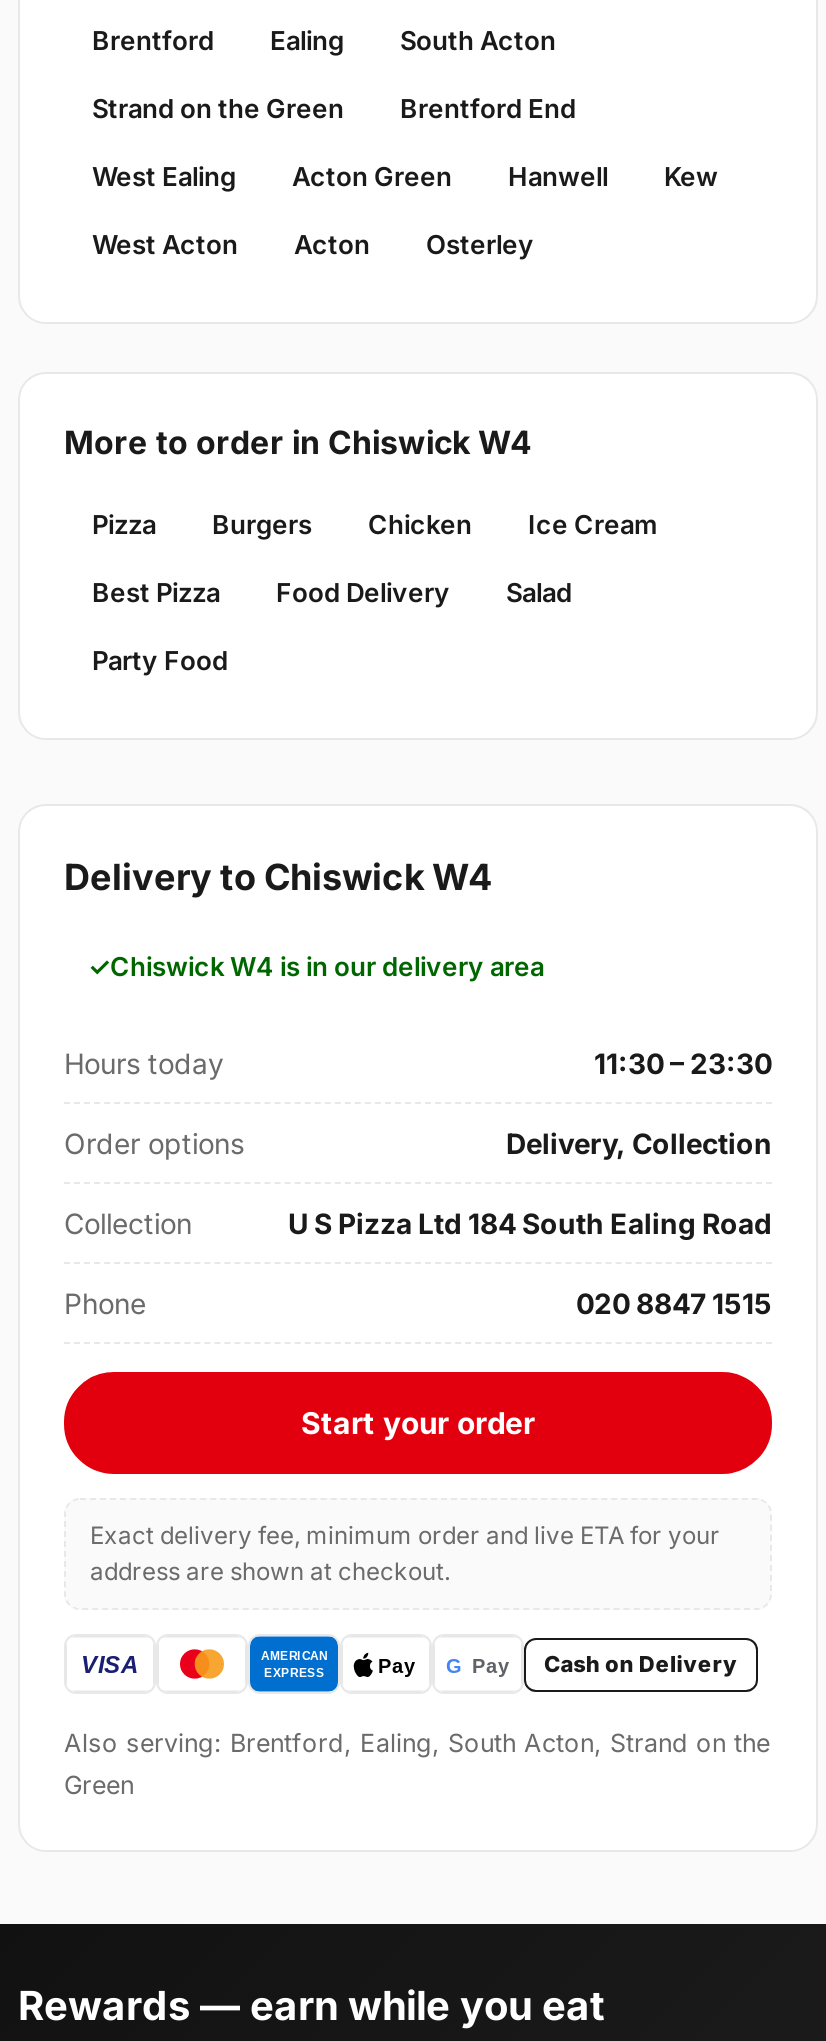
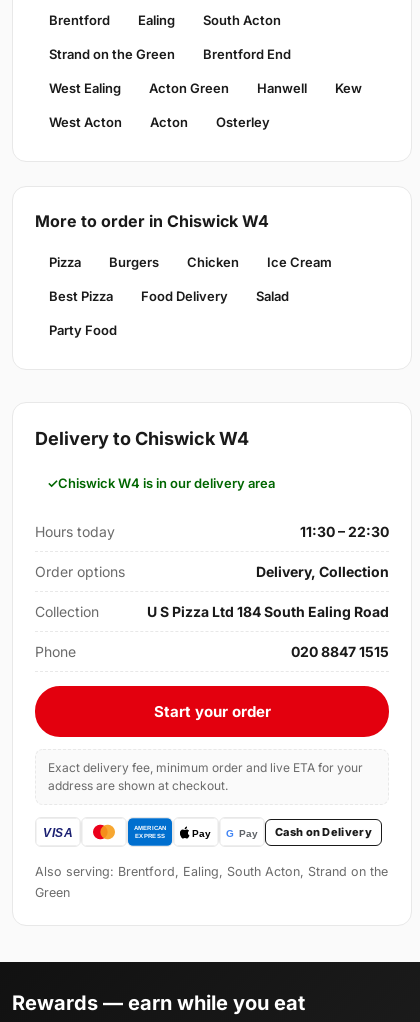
[594,1047,772,1081] 11:30 – 23:30 -> [300,523,389,540] 11:30 – 22:30

